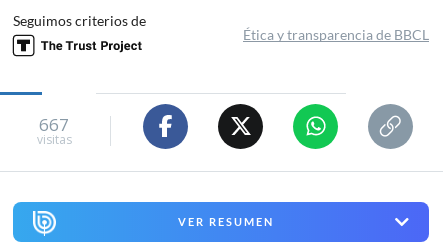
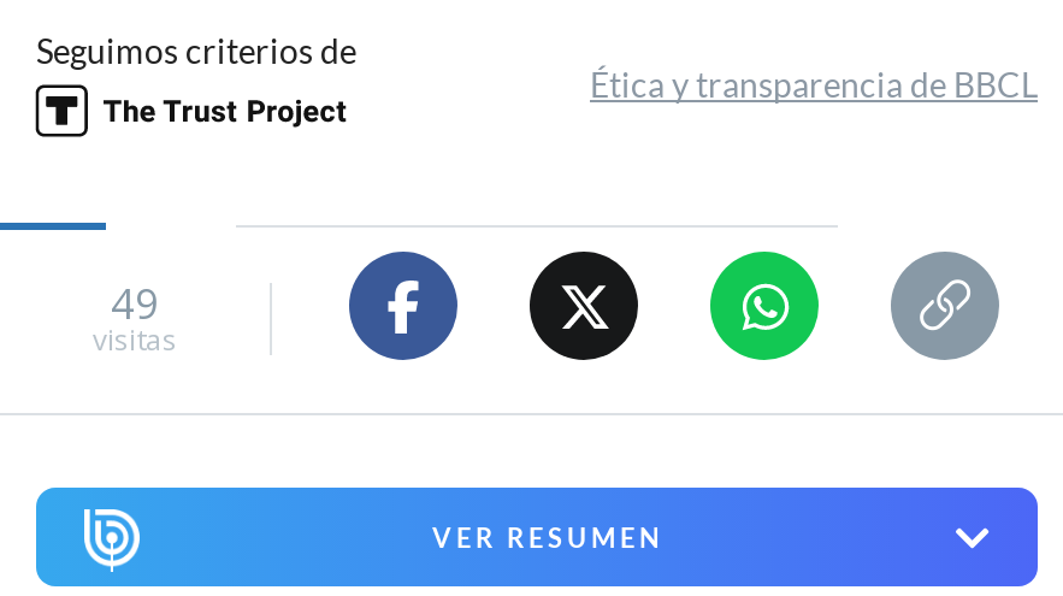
[39,113,69,136] 667 -> [111,276,159,331] 49

